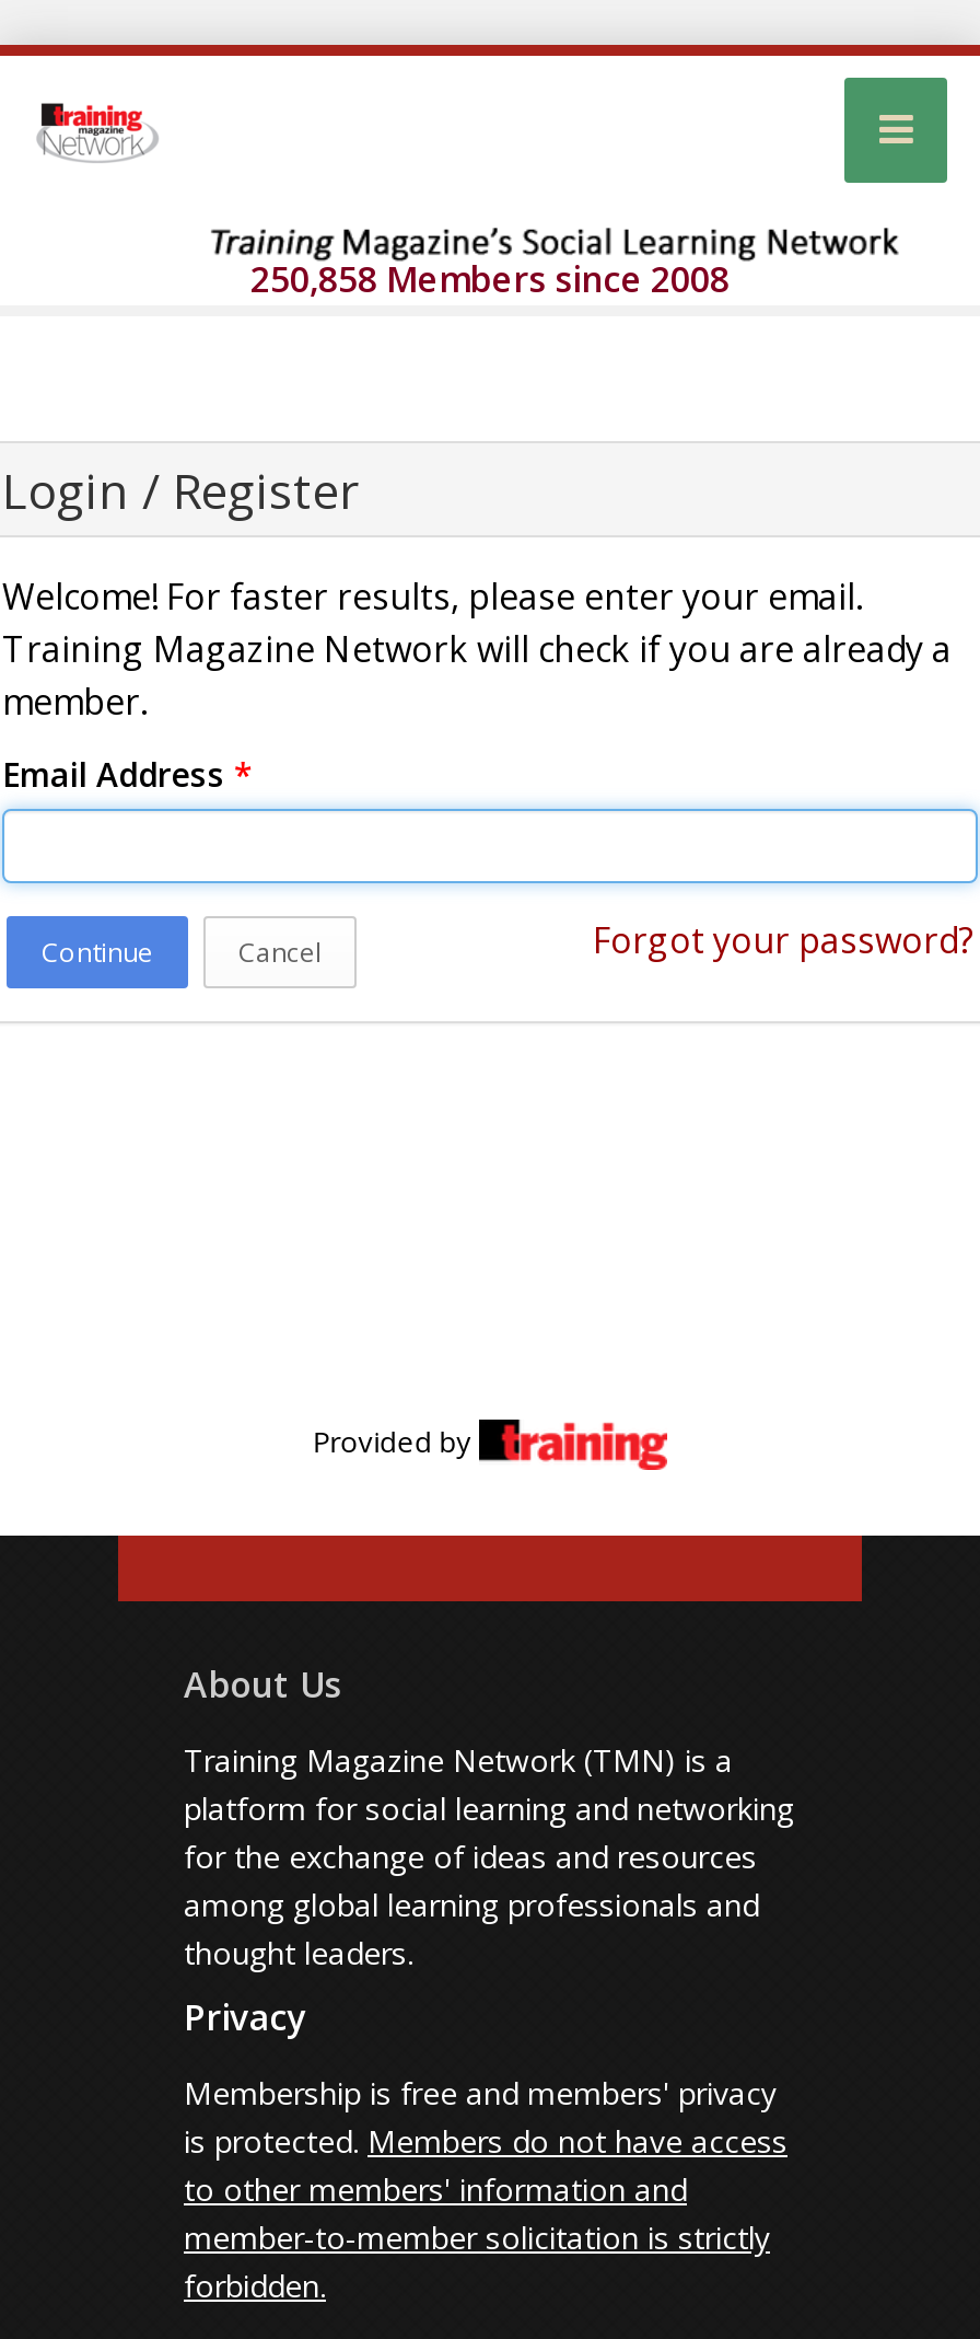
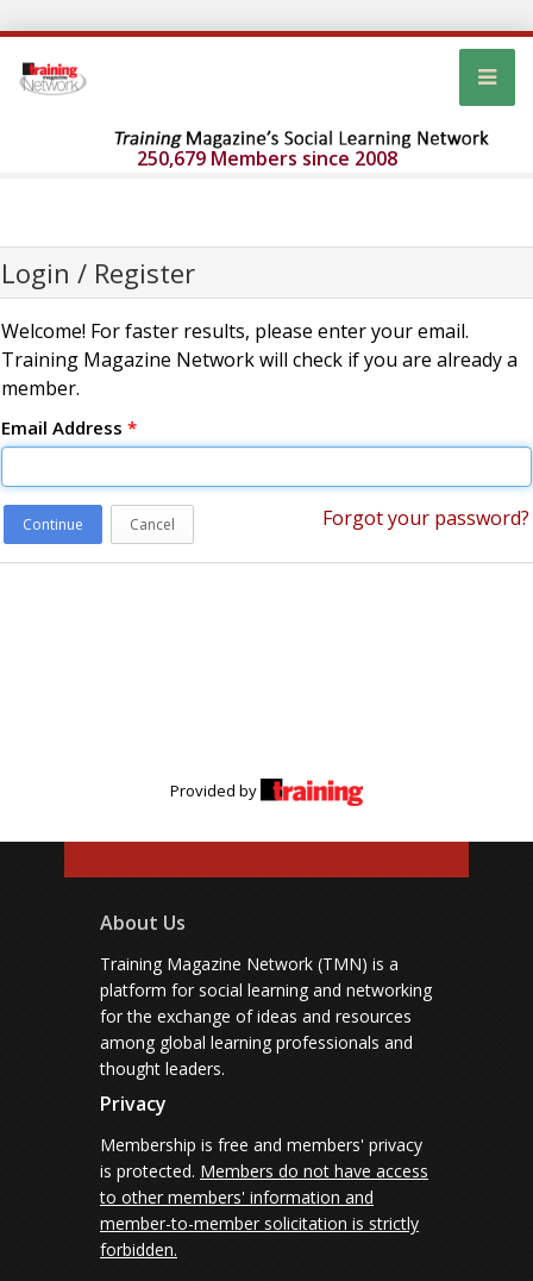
[250,255,730,304] 250,858 Members since 2008 -> [136,145,397,172] 250,679 Members since 2008

